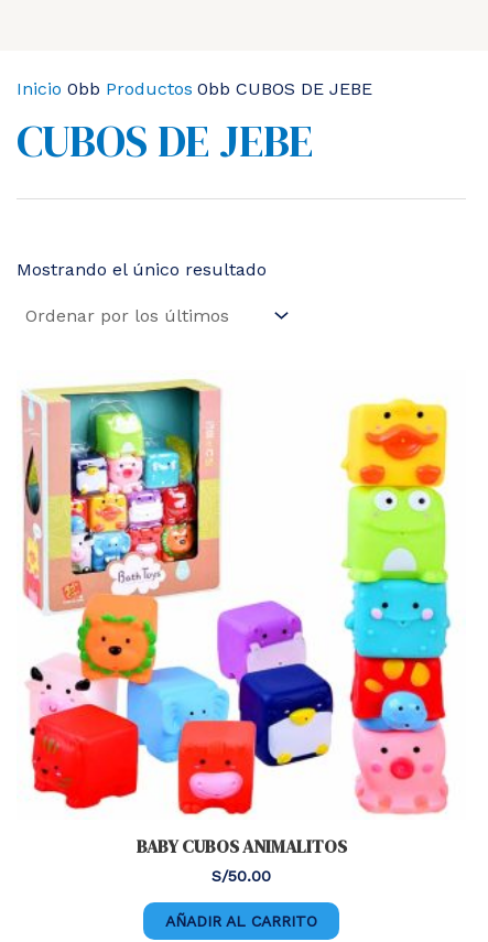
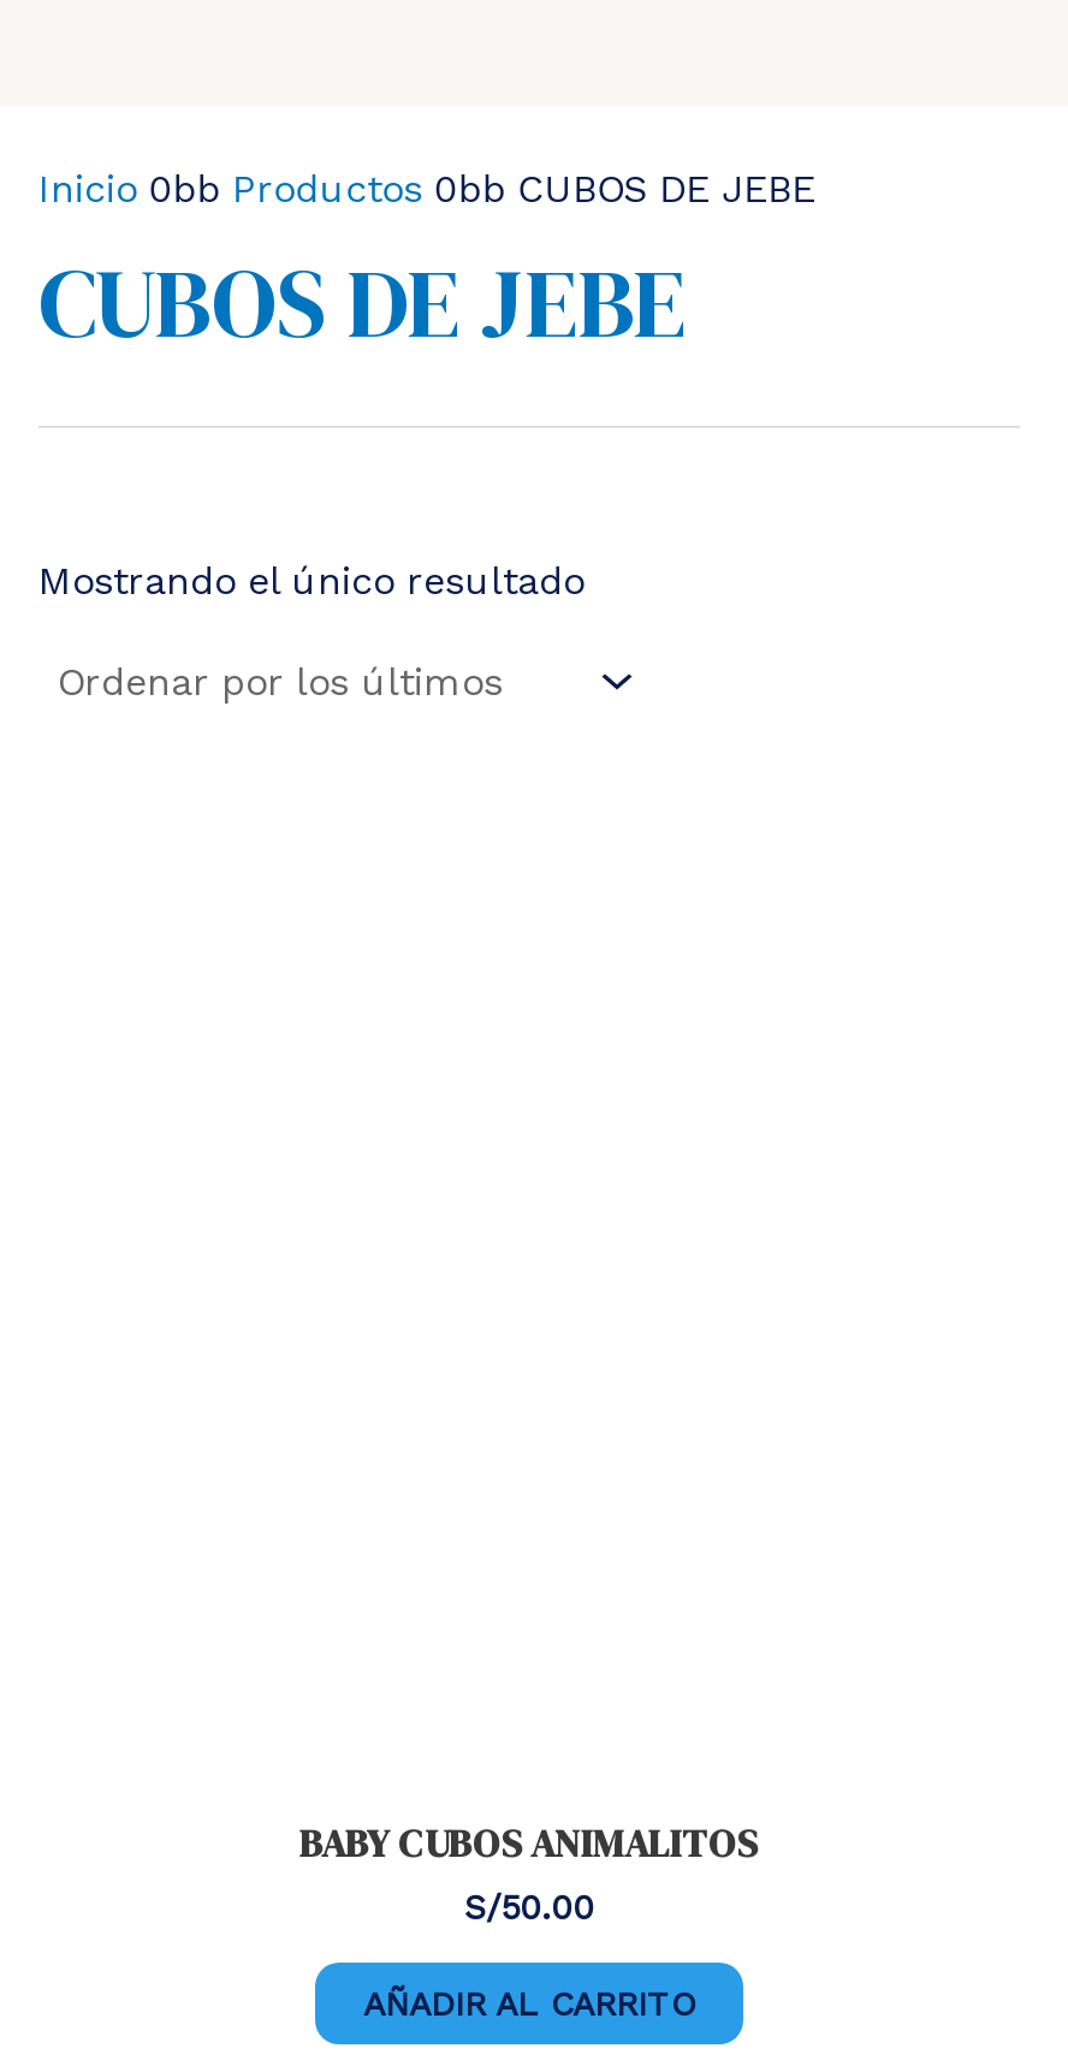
[21,378,452,816] [image] -> none

